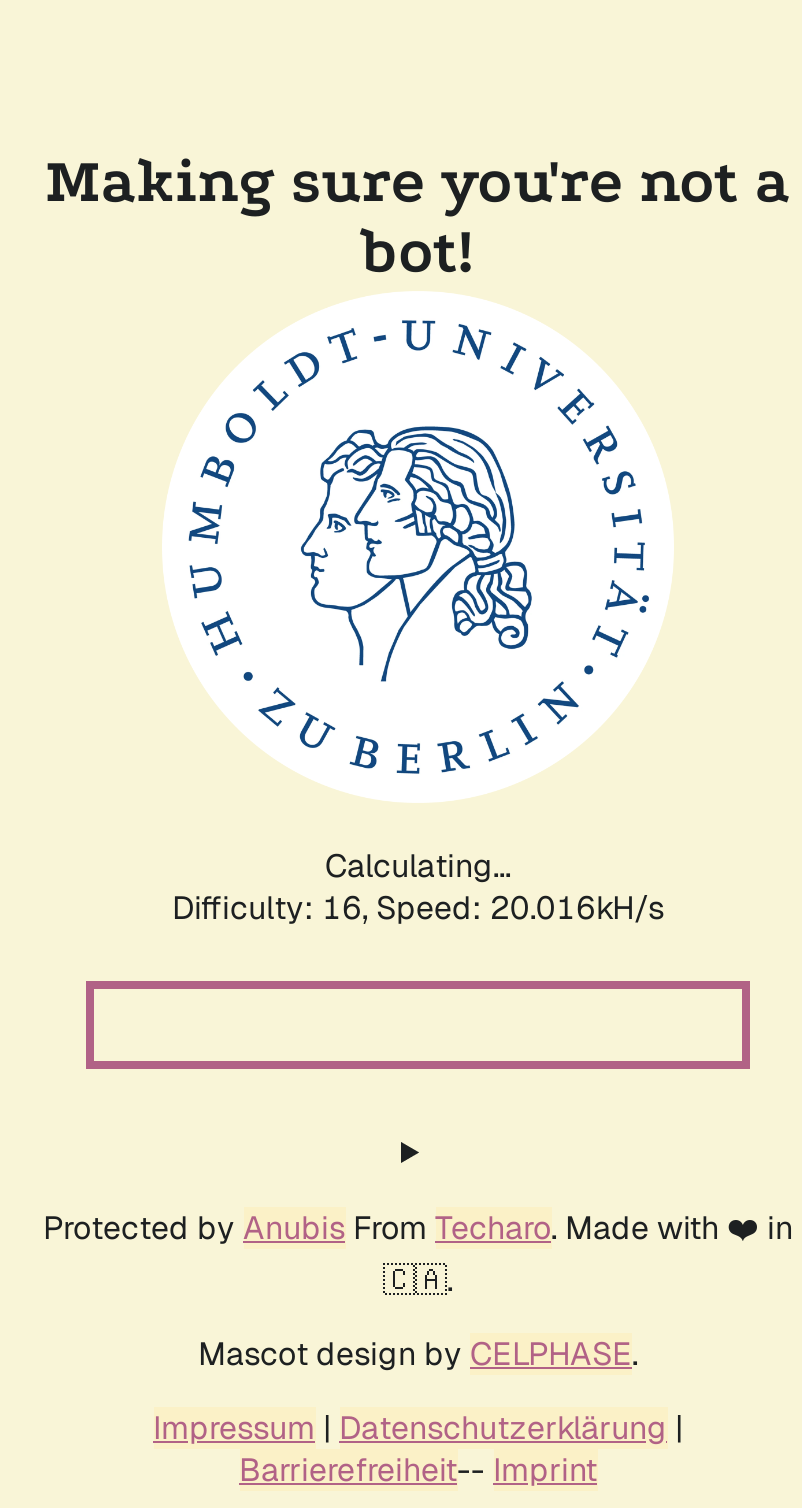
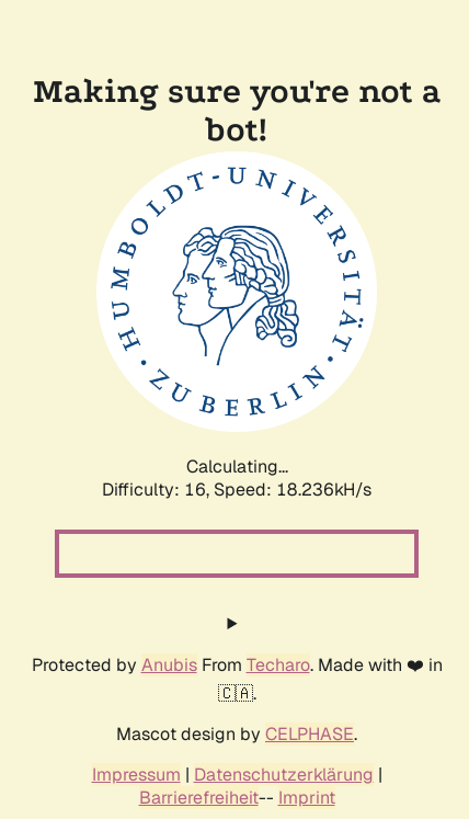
[172,887,664,929] Difficulty: 16, Speed: 20.016kH/s -> [102,478,371,501] Difficulty: 16, Speed: 18.236kH/s

